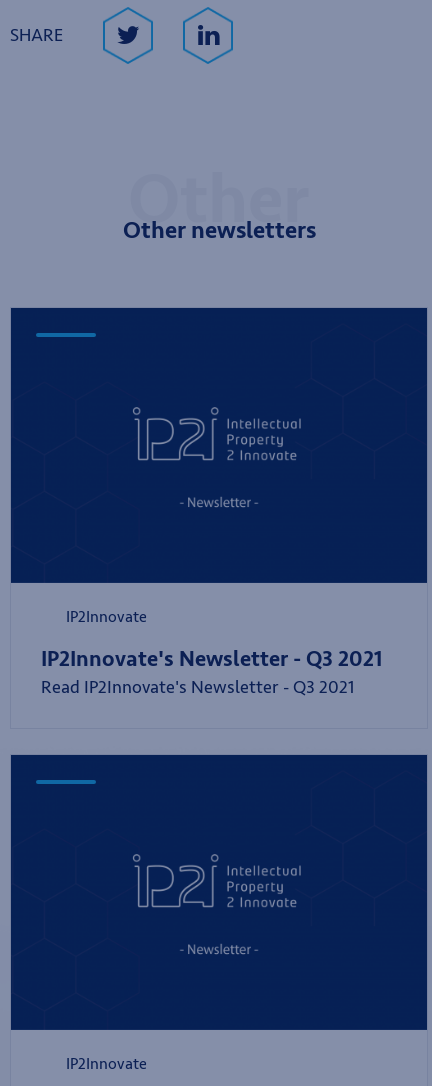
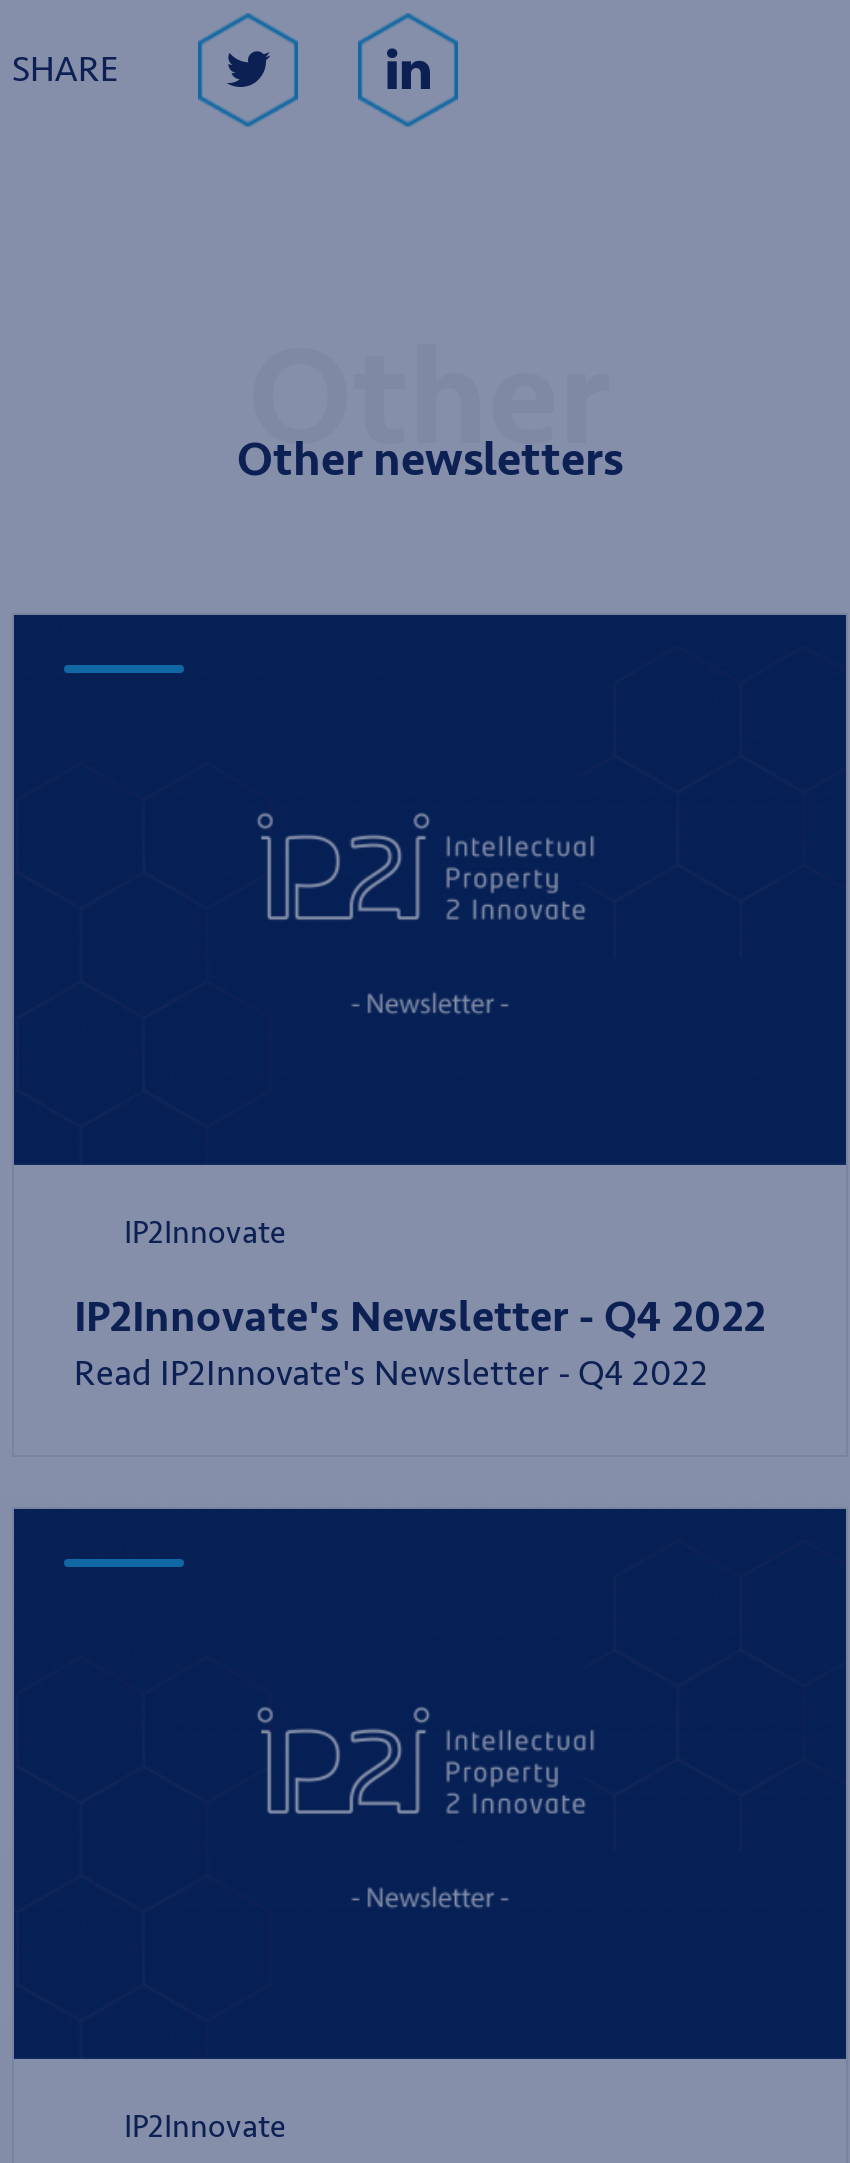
[41,646,382,673] IP2Innovate's Newsletter - Q3 2021 -> [74,1291,766,1345] IP2Innovate's Newsletter - Q4 2022
[41,676,354,698] Read IP2Innovate's Newsletter - Q3 2021 -> [74,1351,708,1395] Read IP2Innovate's Newsletter - Q4 2022

